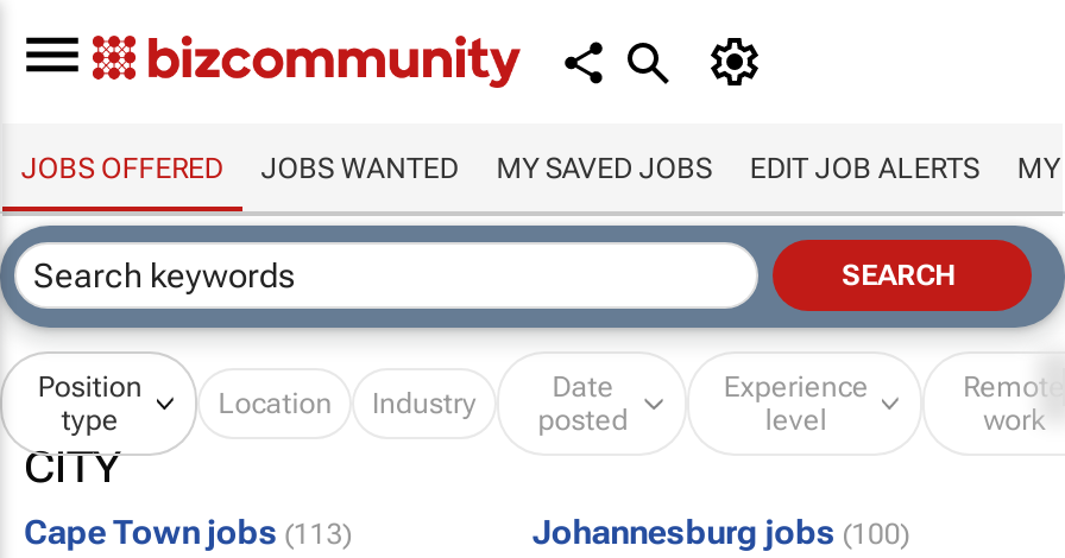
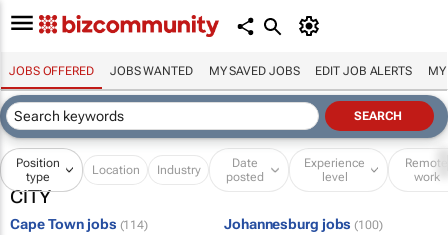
[24,512,352,550] Cape Town jobs (113) -> [10,216,148,232] Cape Town jobs (114)

